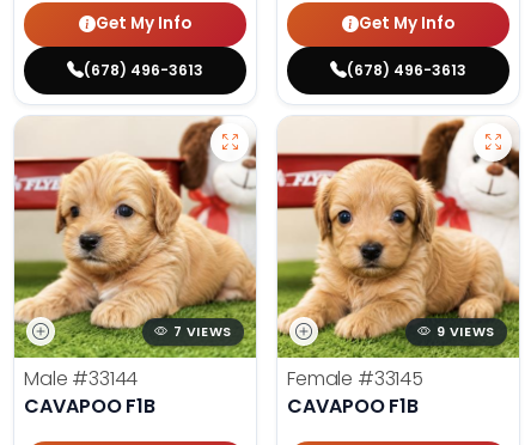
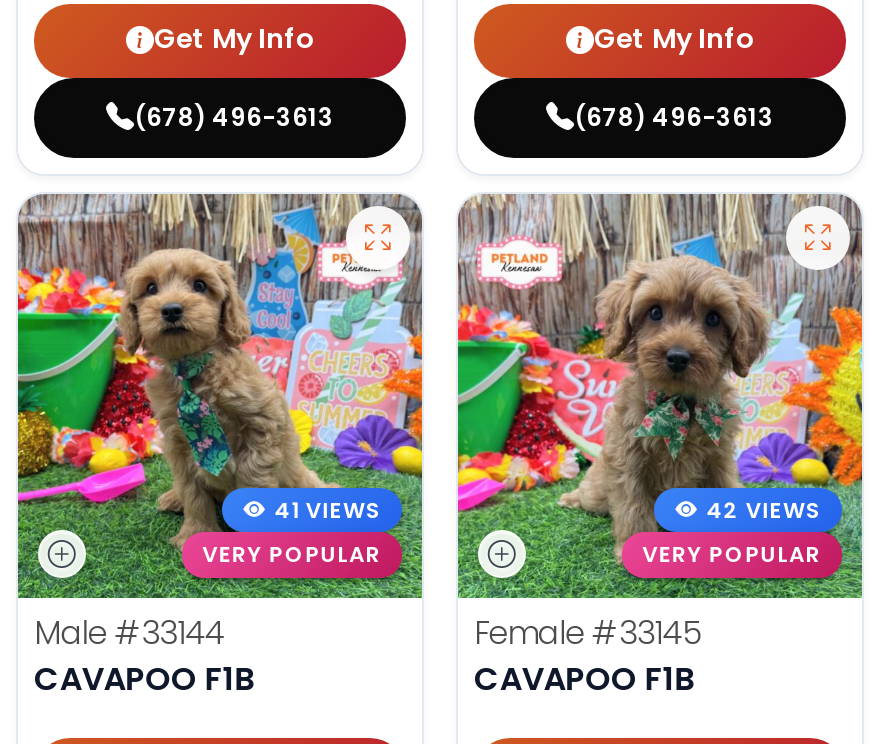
[13,116,257,358] [image] | 7 VIEWS -> [16,192,424,598] [image] | 41 VIEWS | VERY POPULAR
[276,116,520,358] [image] | 9 VIEWS -> [456,192,864,598] [image] | 42 VIEWS | VERY POPULAR

